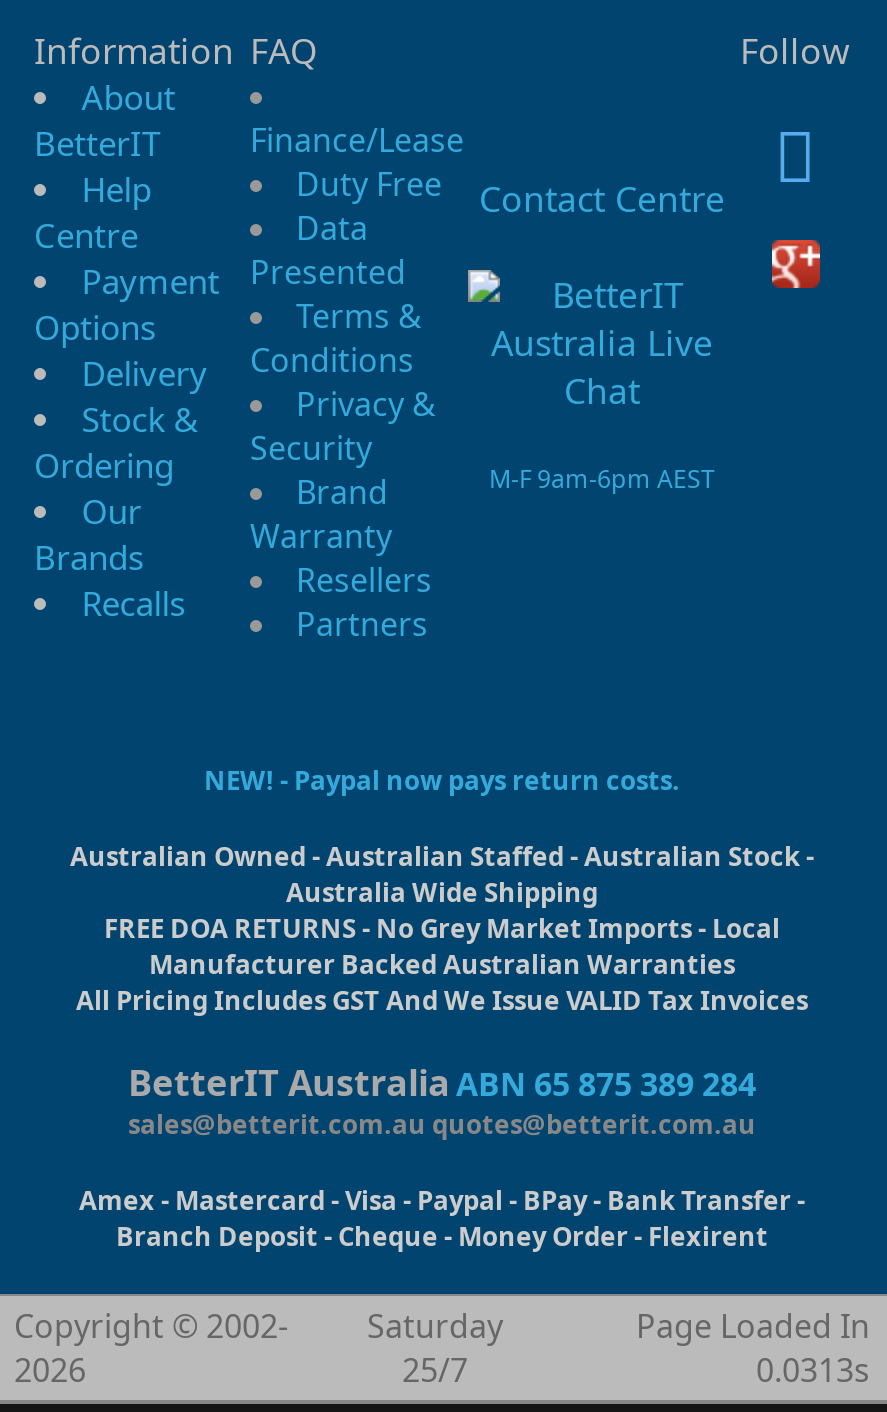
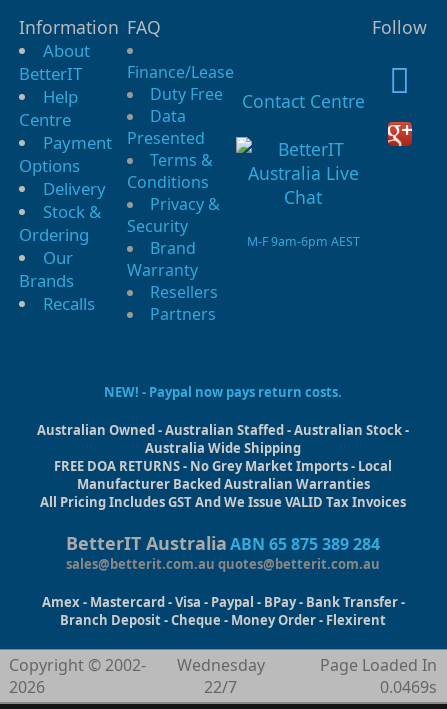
[367,1304,503,1392] Saturday | 25/7 -> [176,654,264,698] Wednesday | 22/7
[756,1348,870,1392] 0.0313s -> [380,676,437,698] 0.0469s

